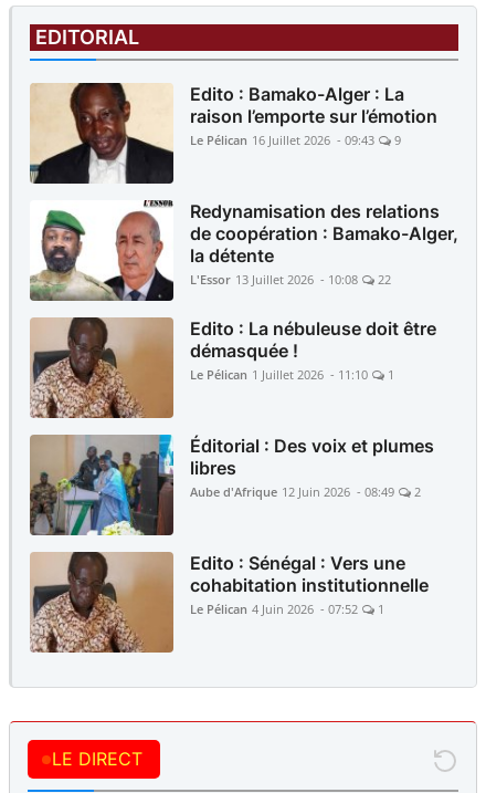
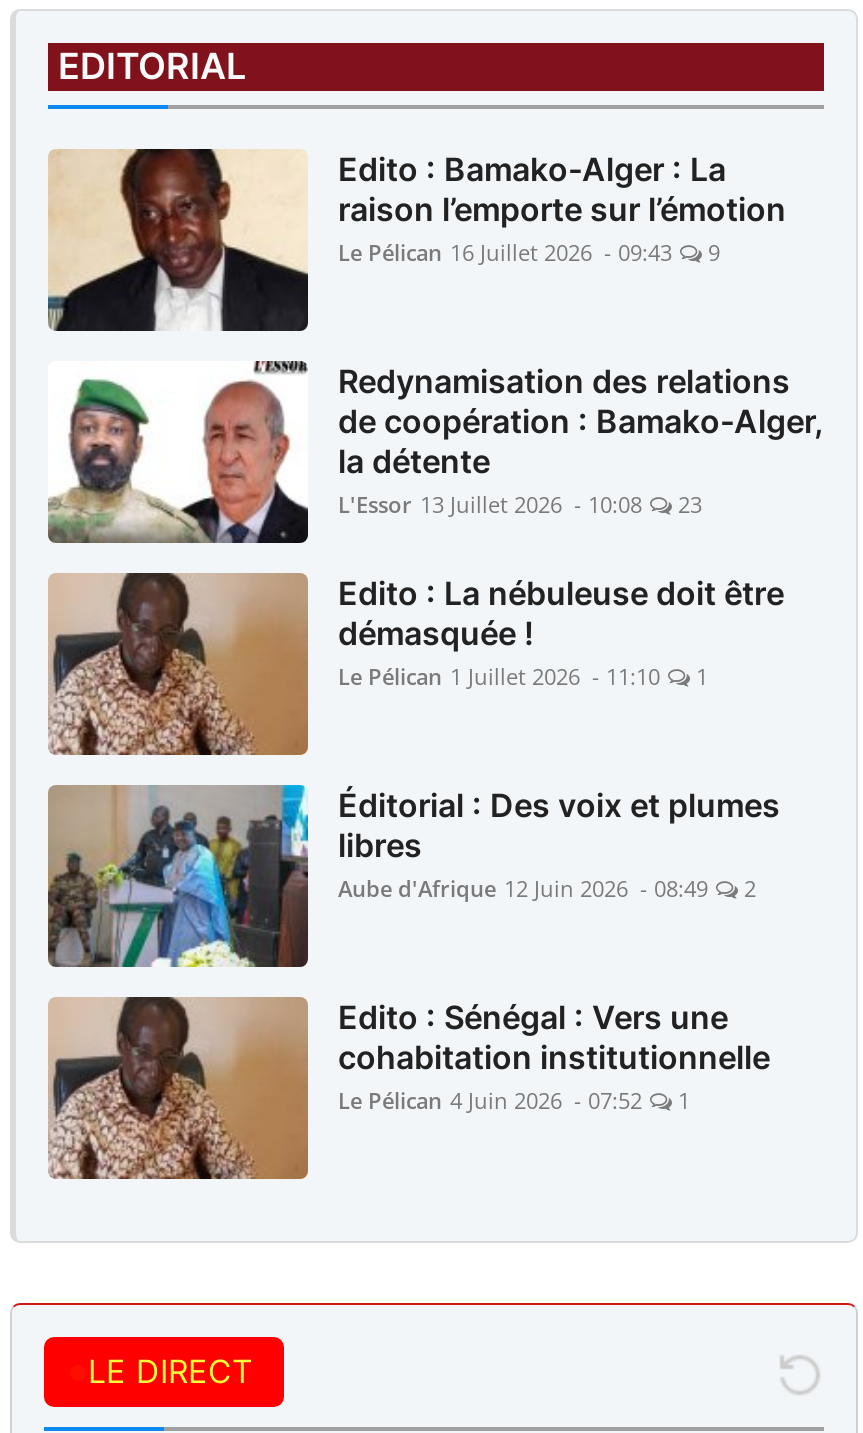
[190,272,391,288] L'Essor 13 Juillet 2026 - 10:08 22 -> [338,490,702,520] L'Essor 13 Juillet 2026 - 10:08 23

